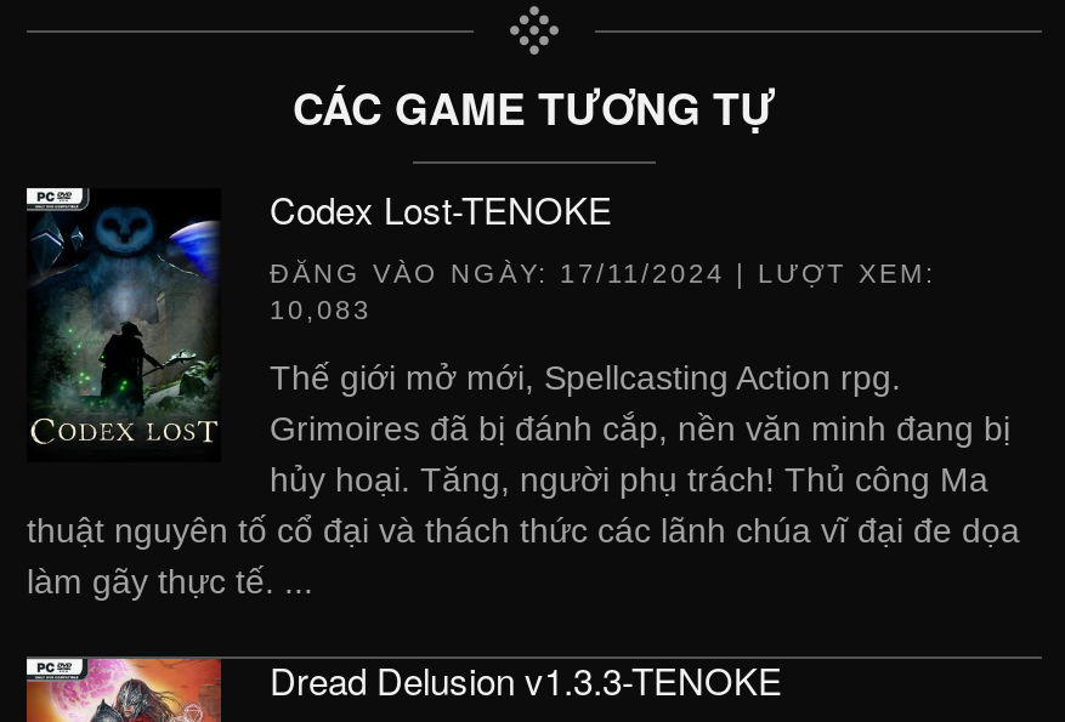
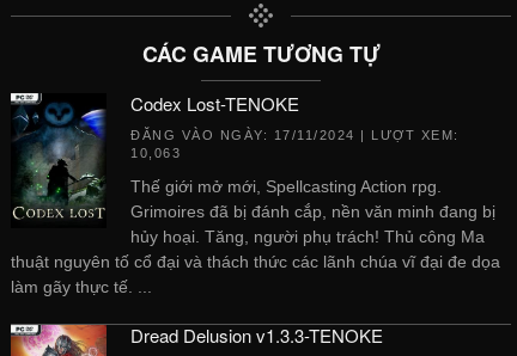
[270,295,372,324] 10,083 -> [130,146,181,160] 10,063

